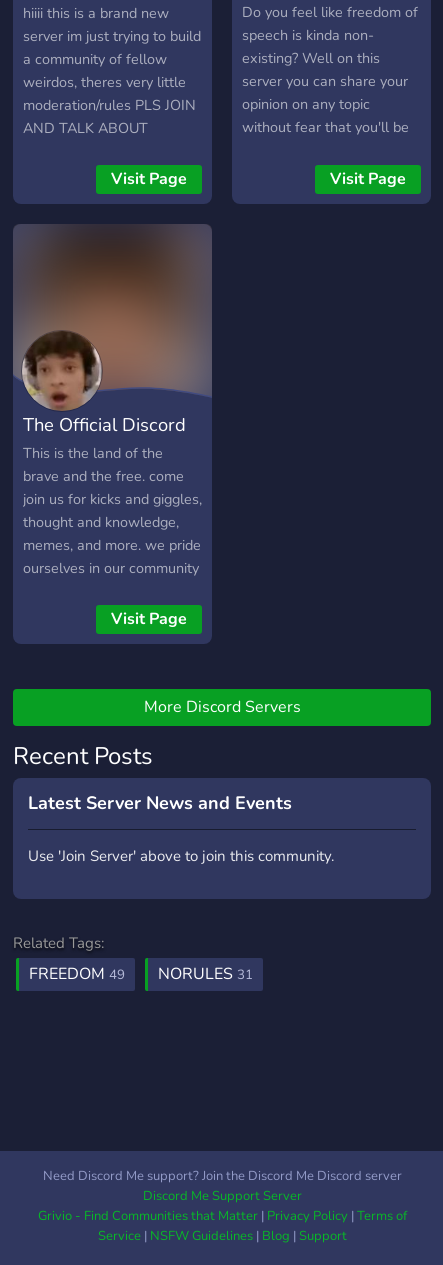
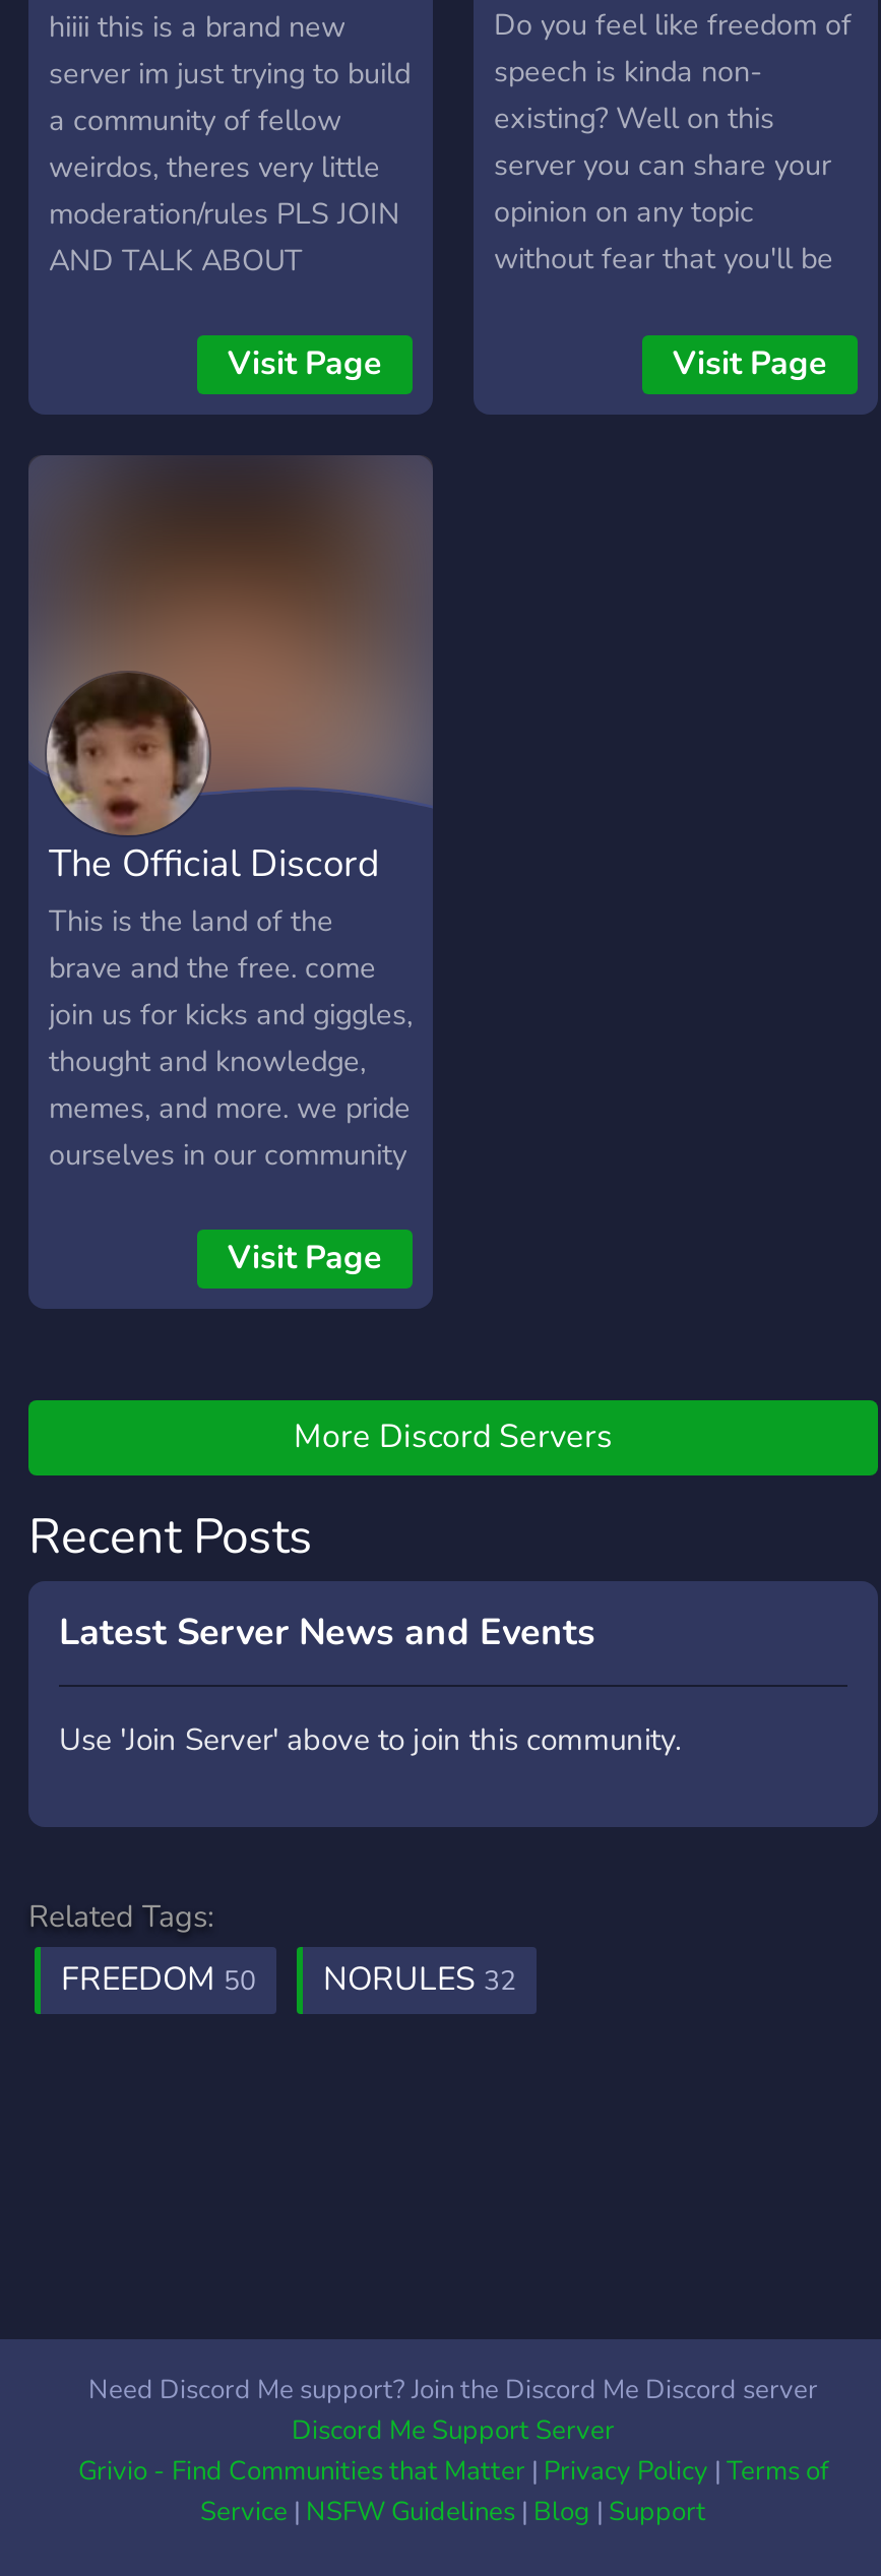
[29,963,125,985] FREEDOM 49 -> [61,1957,256,2002] FREEDOM 50
[158,963,253,985] NORULES 31 -> [323,1957,516,2002] NORULES 32

